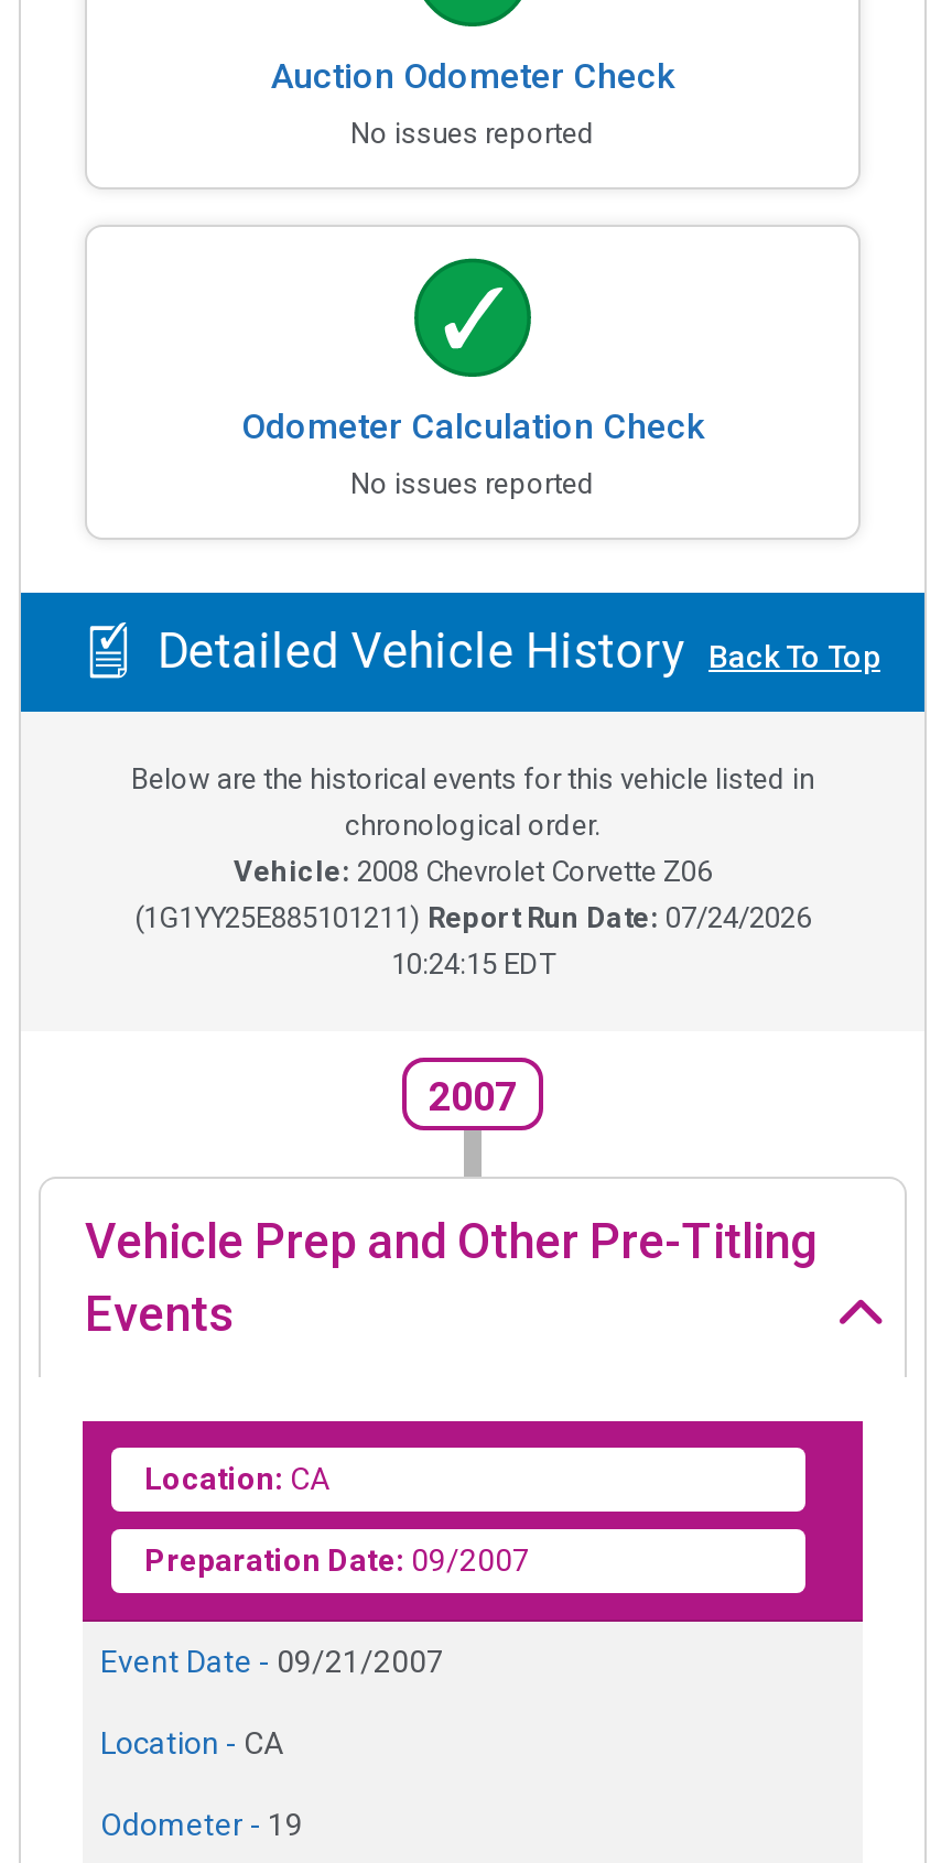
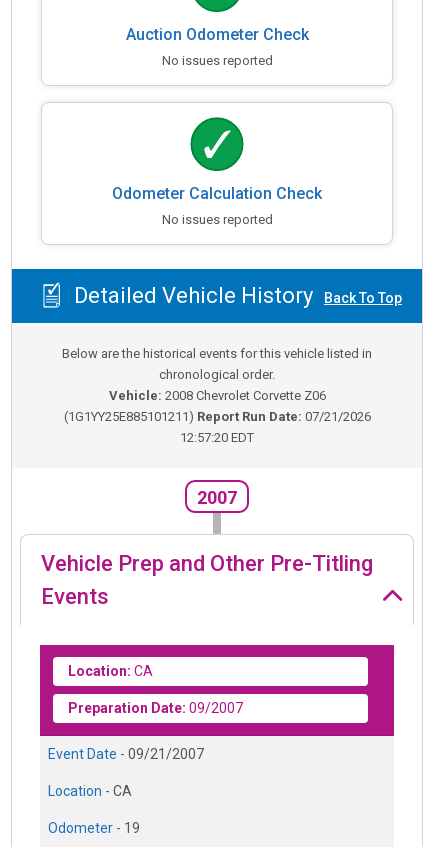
[134,900,811,933] (1G1YY25E885101211) Report Run Date: 07/24/2026 -> [63,409,370,424] (1G1YY25E885101211) Report Run Date: 07/21/2026
[391,947,554,980] 10:24:15 EDT -> [180,430,254,445] 12:57:20 EDT

